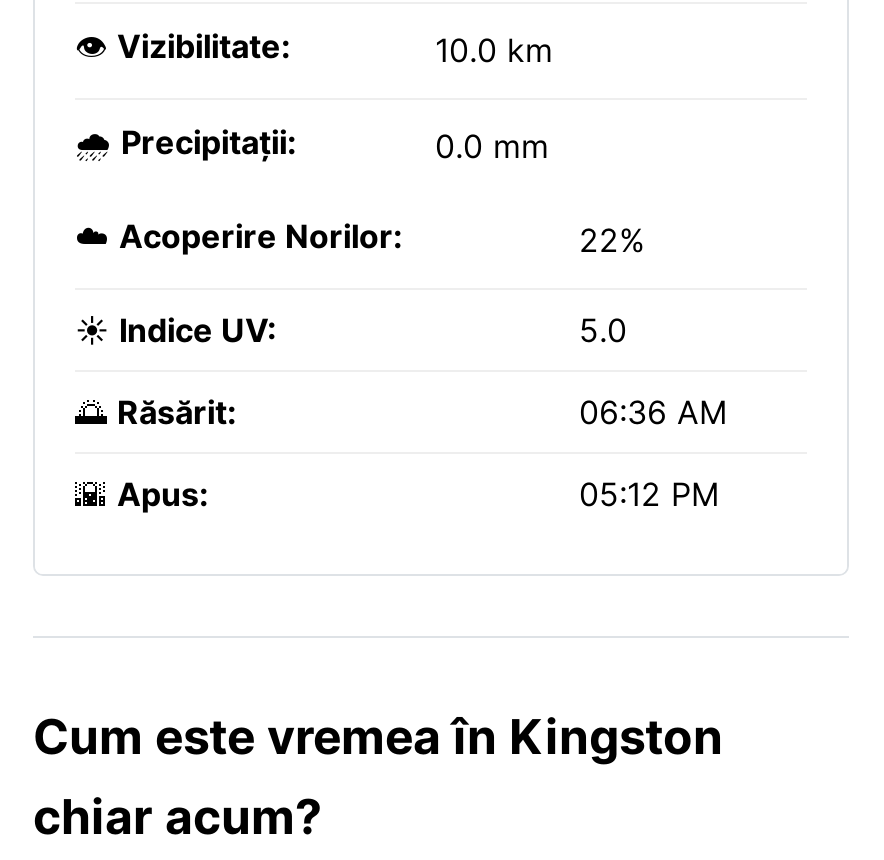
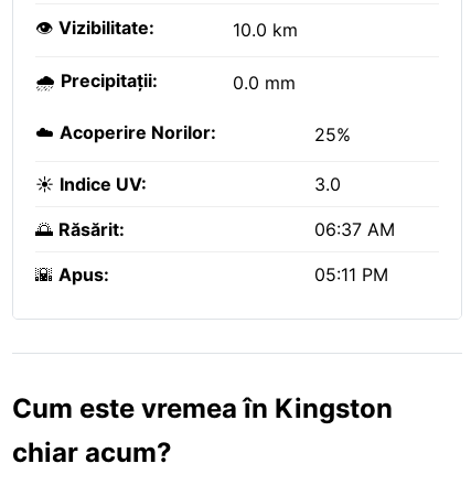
[579,220,645,260] 22% -> [314,123,351,145] 25%
[579,310,627,350] 5.0 -> [314,173,341,195] 3.0
[579,392,727,432] 06:36 AM -> [314,218,395,240] 06:37 AM
[579,474,719,514] 05:12 PM -> [314,263,388,285] 05:11 PM

